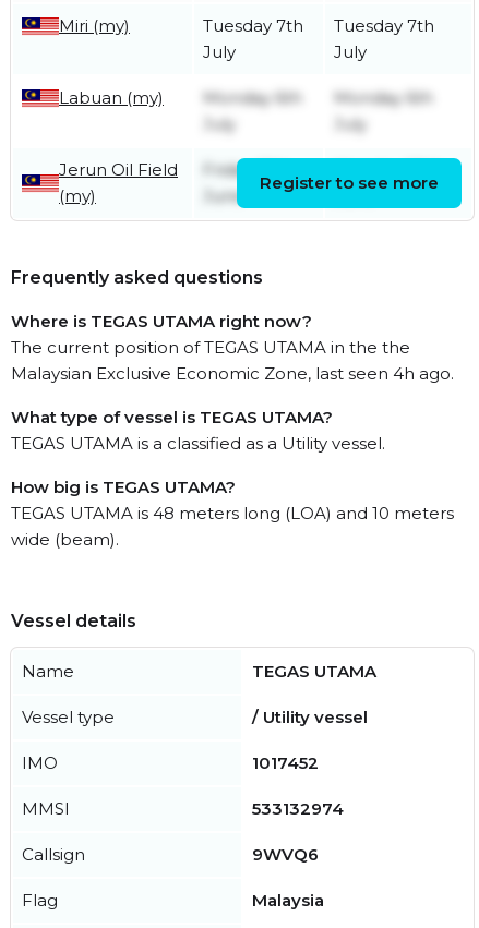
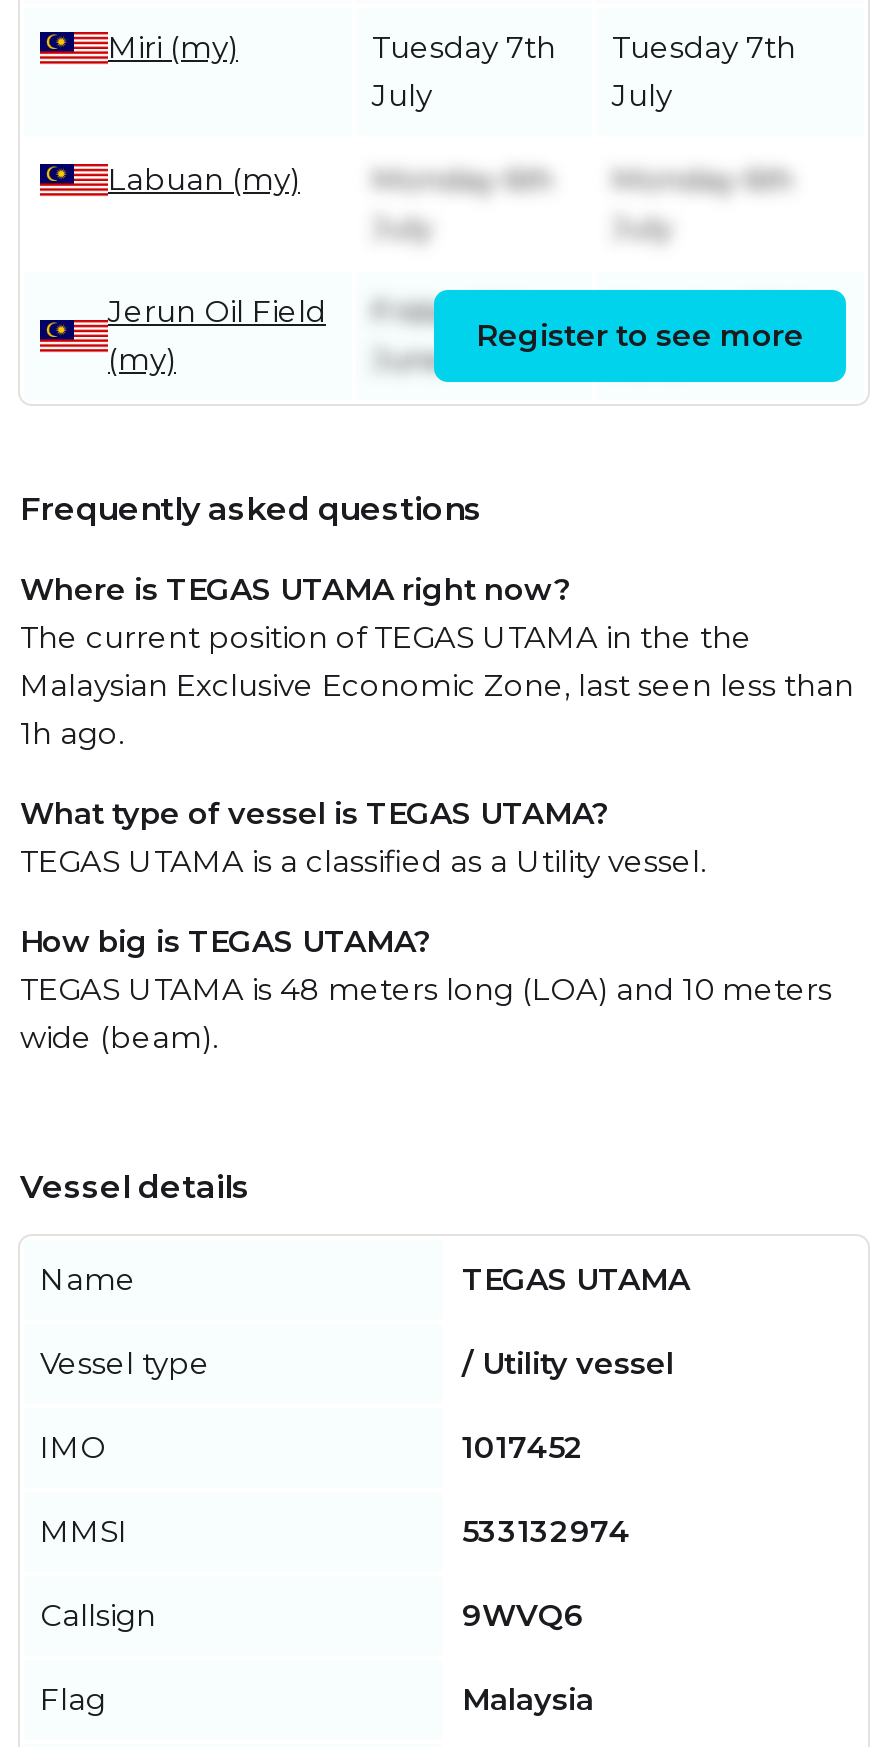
[11,363,454,384] Malaysian Exclusive Economic Zone, last seen 4h ago. -> [20,667,854,753] Malaysian Exclusive Economic Zone, last seen less than | 1h ago.

